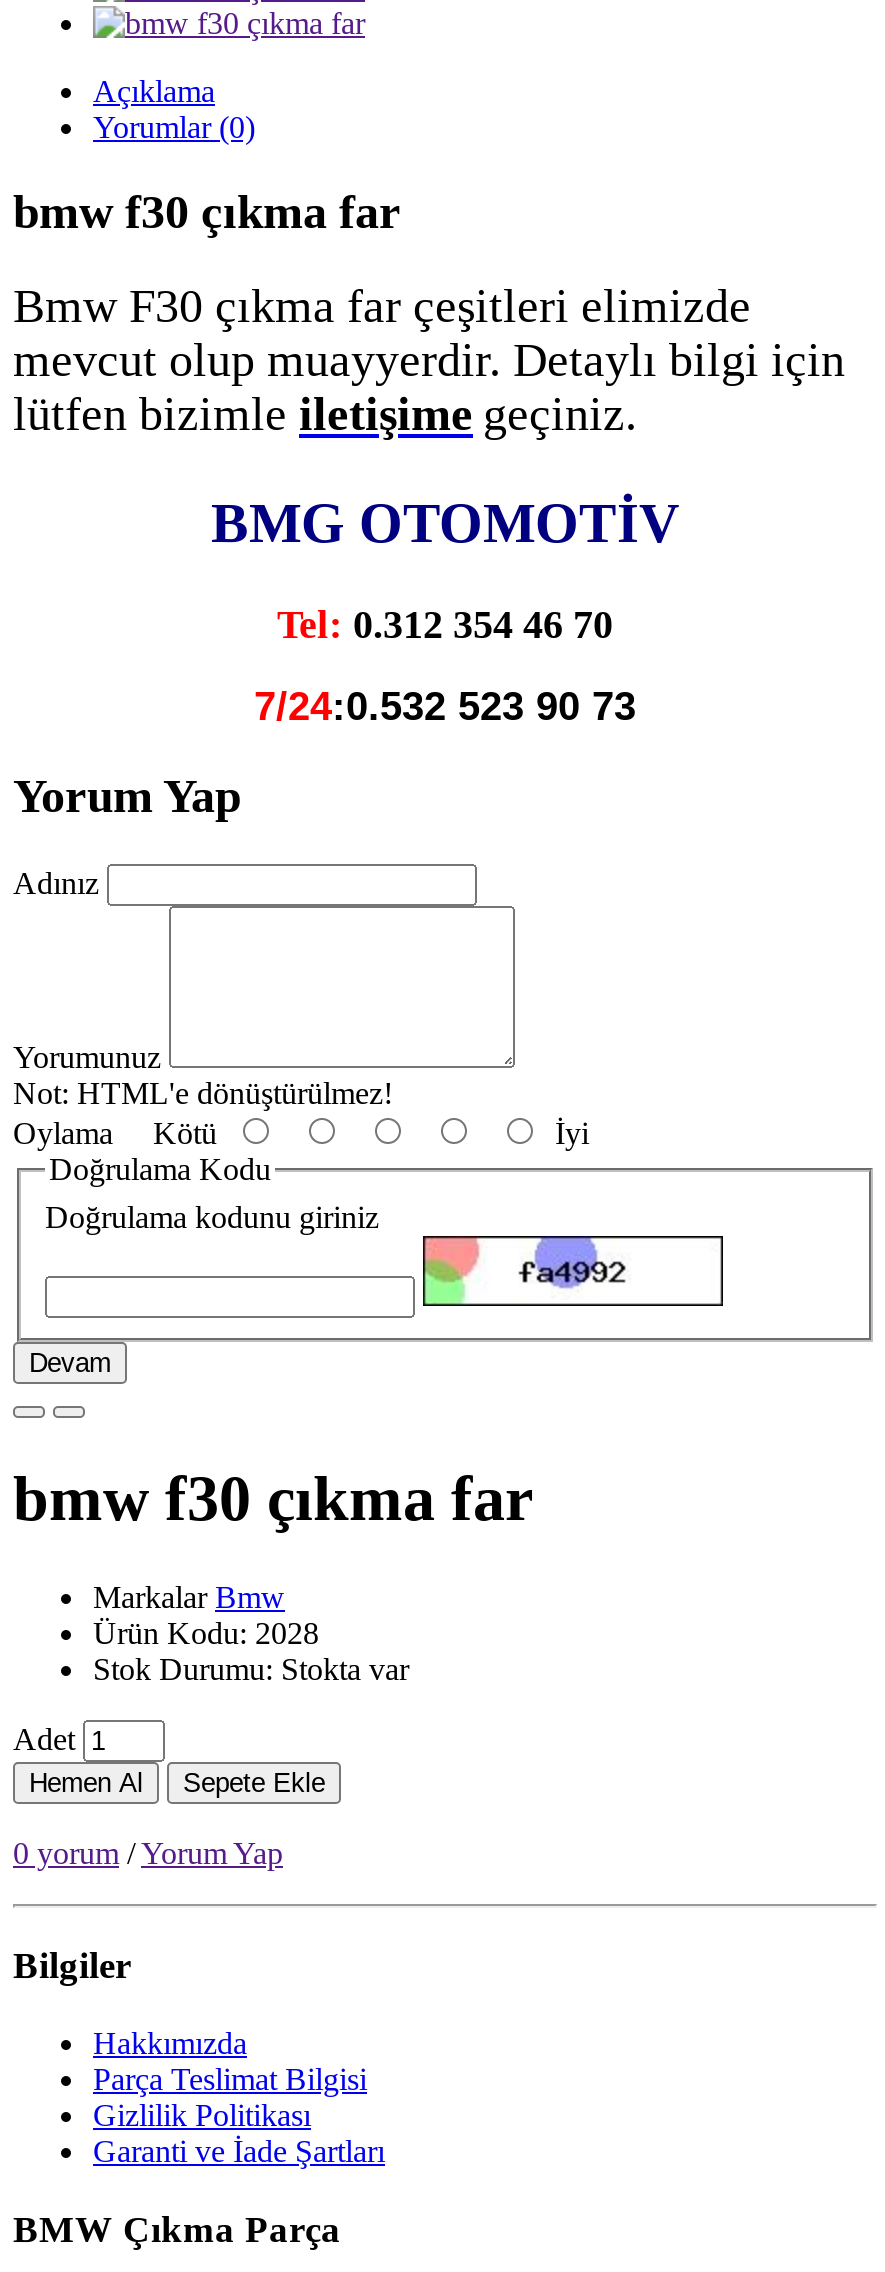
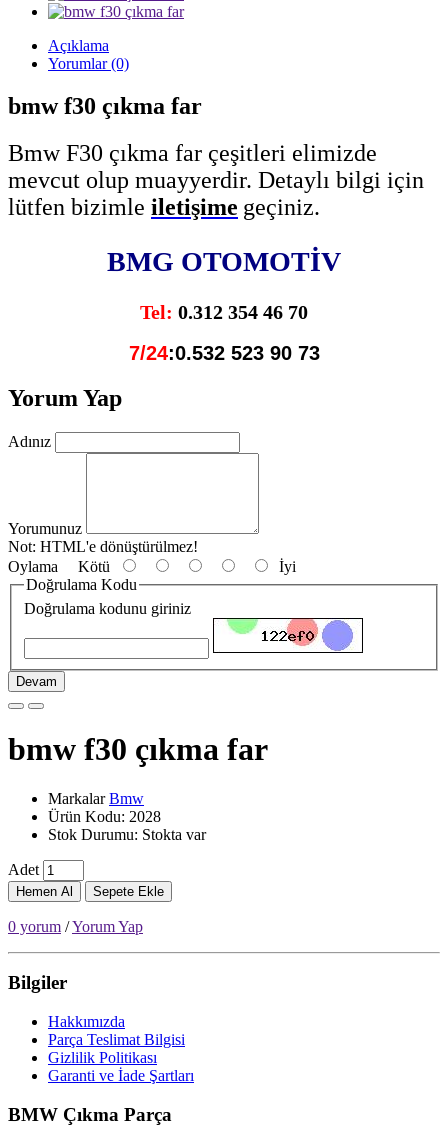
[423,1236,703,1306] [image] -> [213,618,354,653] [image]

